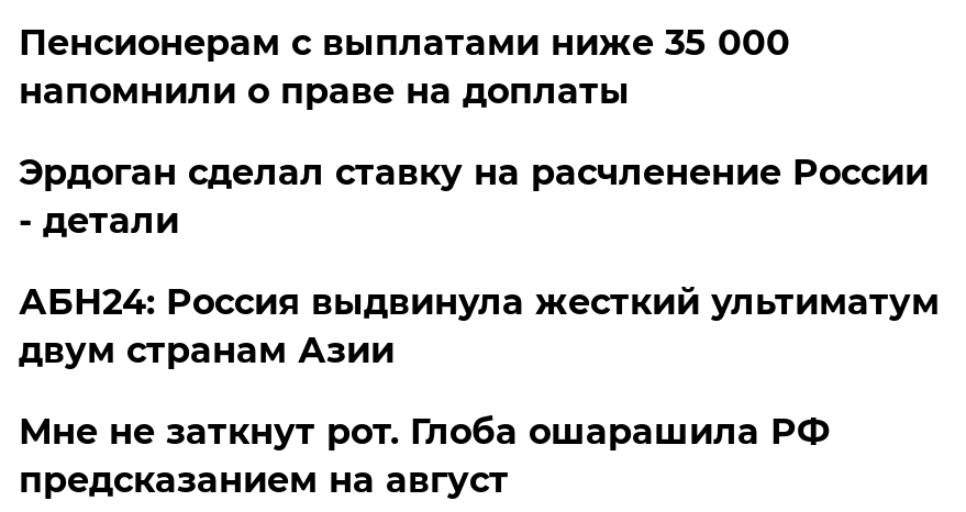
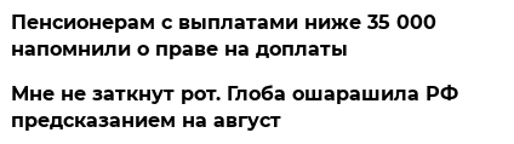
[18,152,939,371] Эрдоган сделал ставку на расчленение России | - детали | АБН24: Россия выдвинула жесткий ультиматум | двум странам Азии -> none

